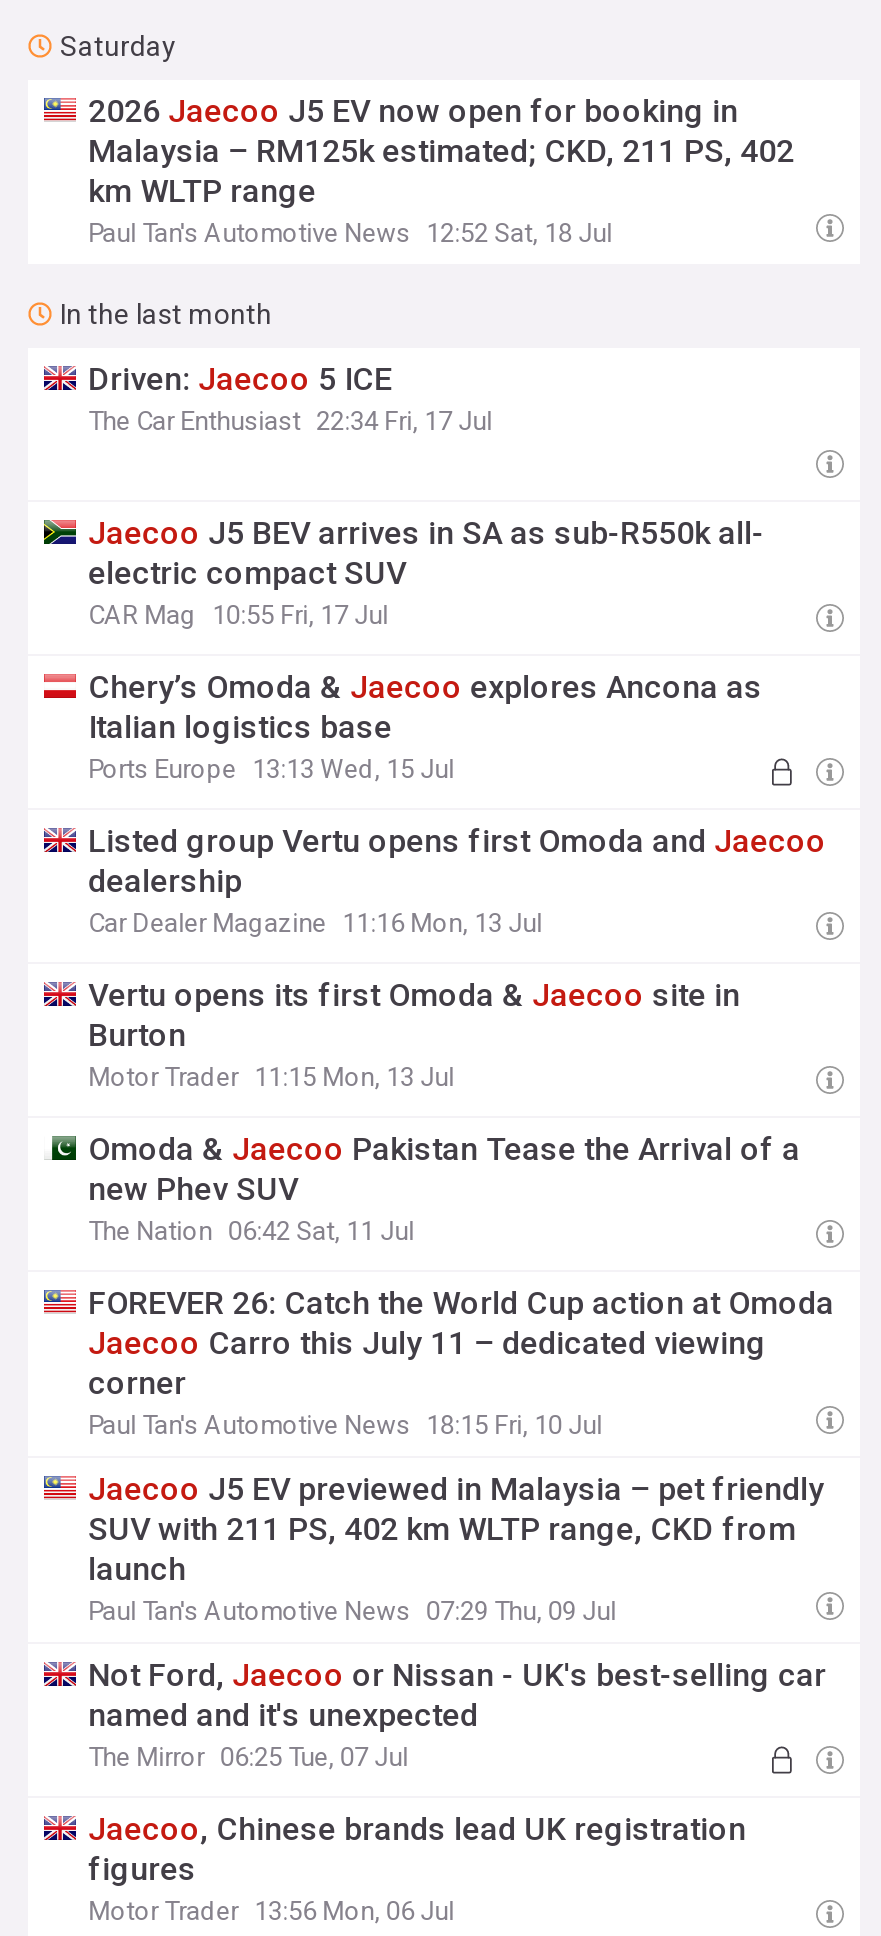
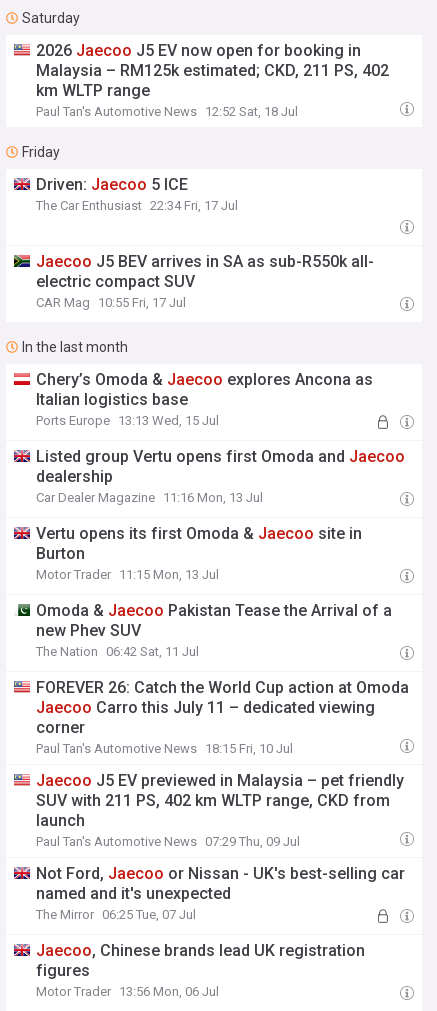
none -> [22,144,60,160] Friday
moved [60,298,272,330] -> [22,339,128,355]: In the last month

